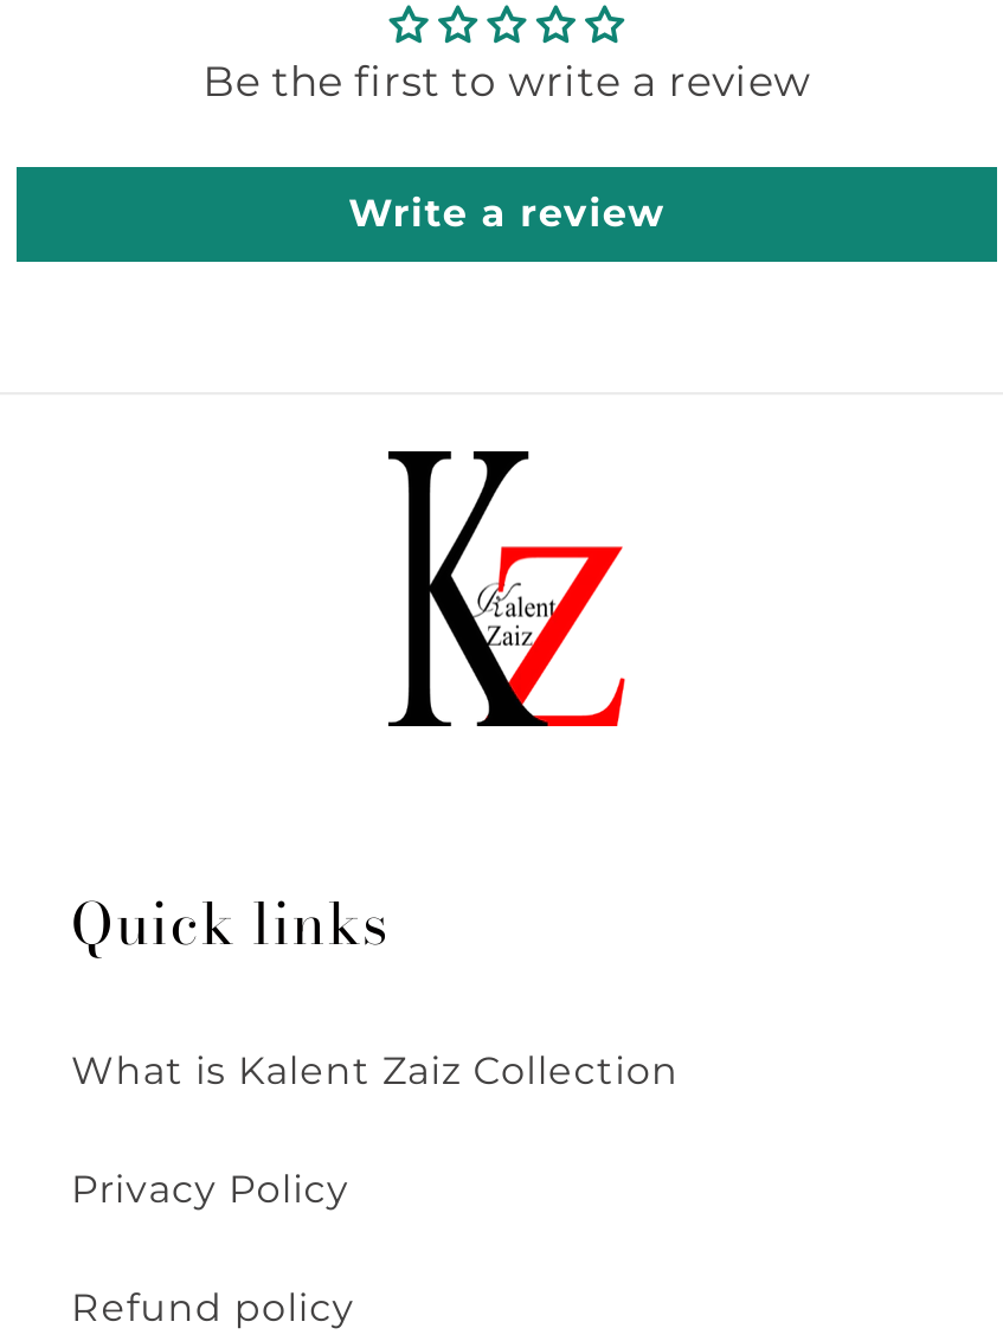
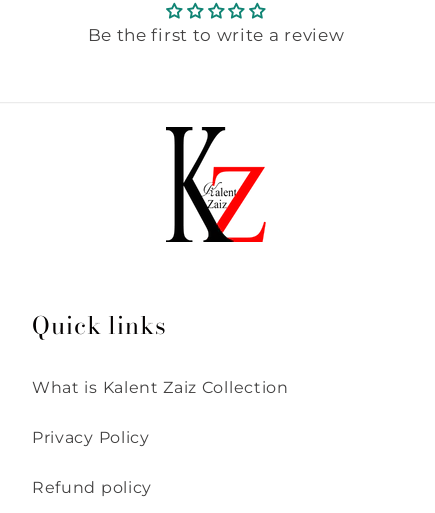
[349,190,665,235] Write a review -> none

